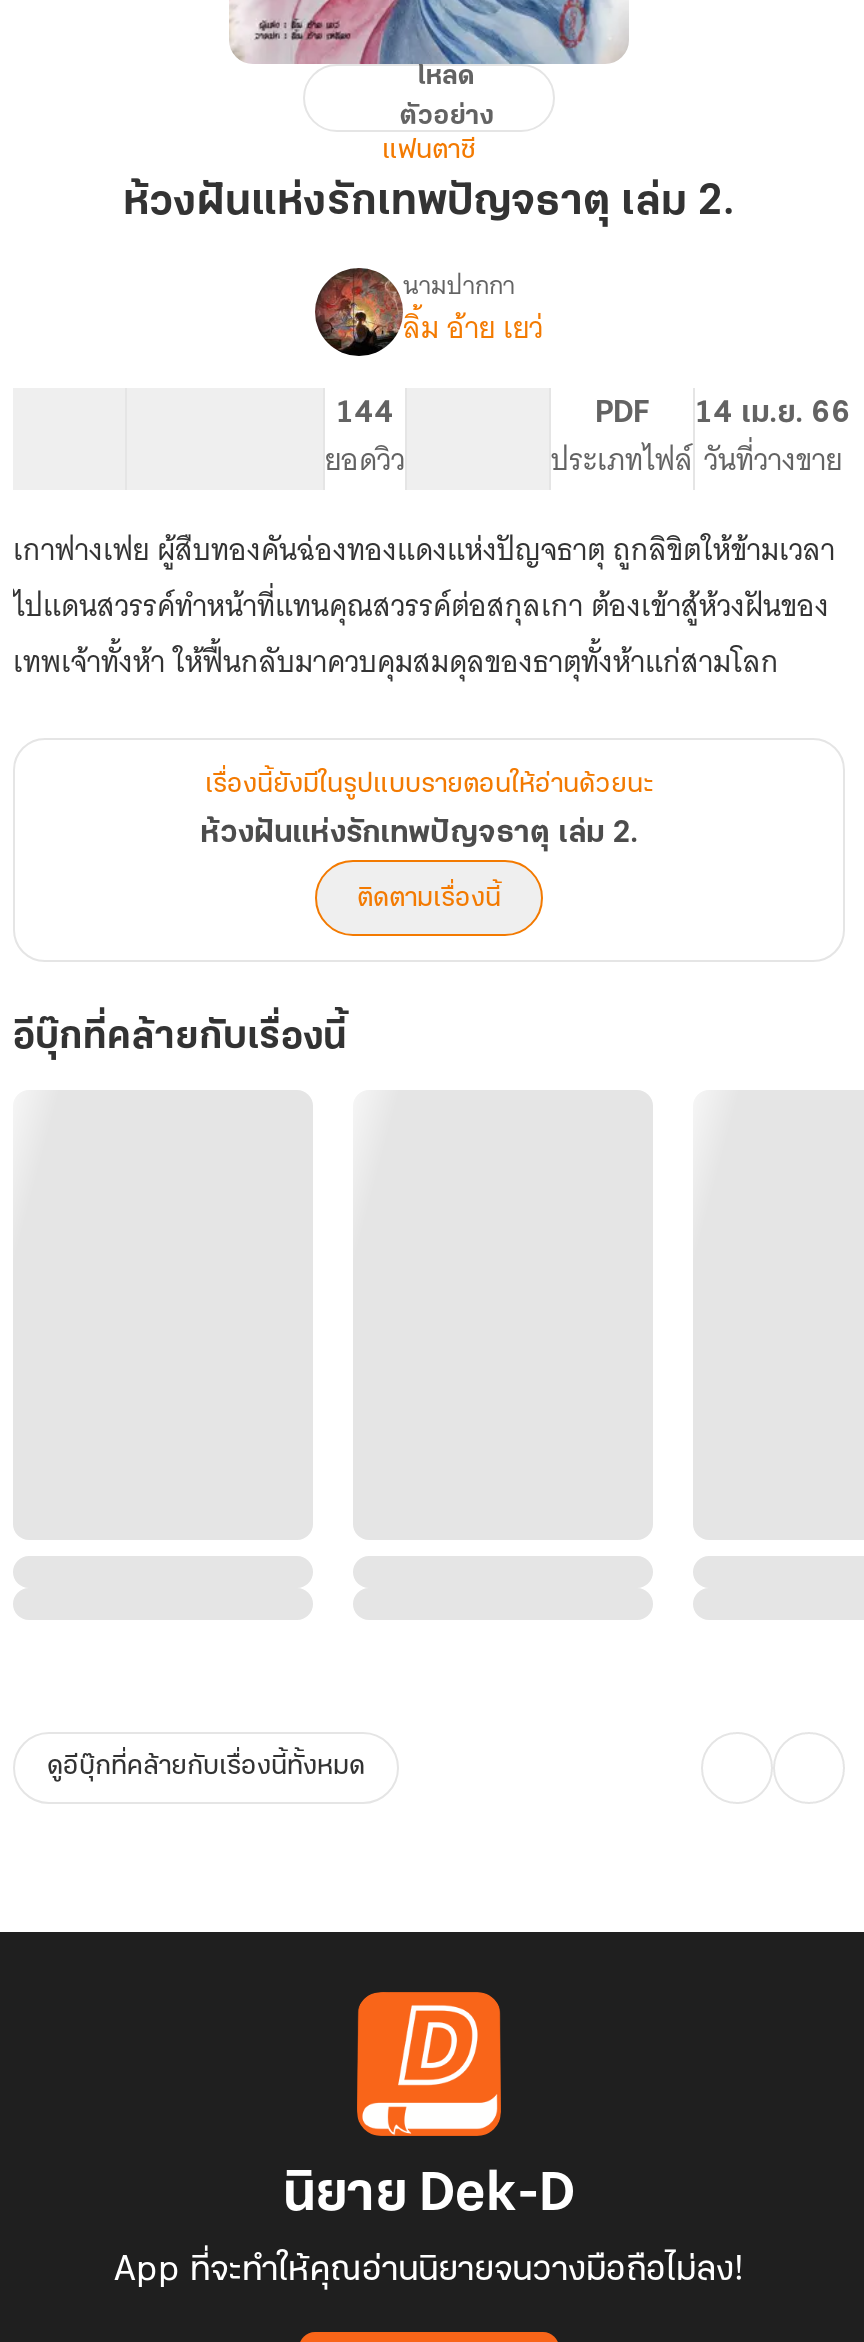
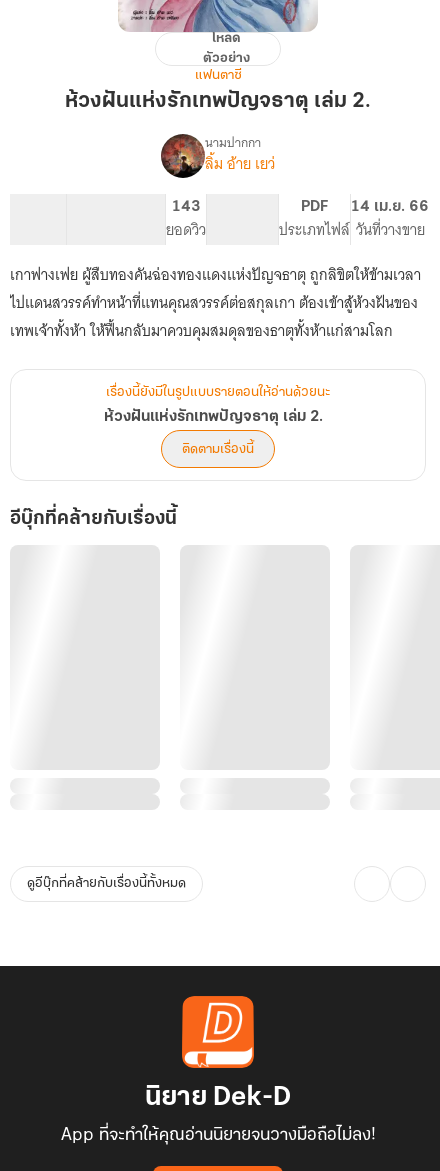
[336,398,394,430] 144 -> [171,199,200,215] 143

